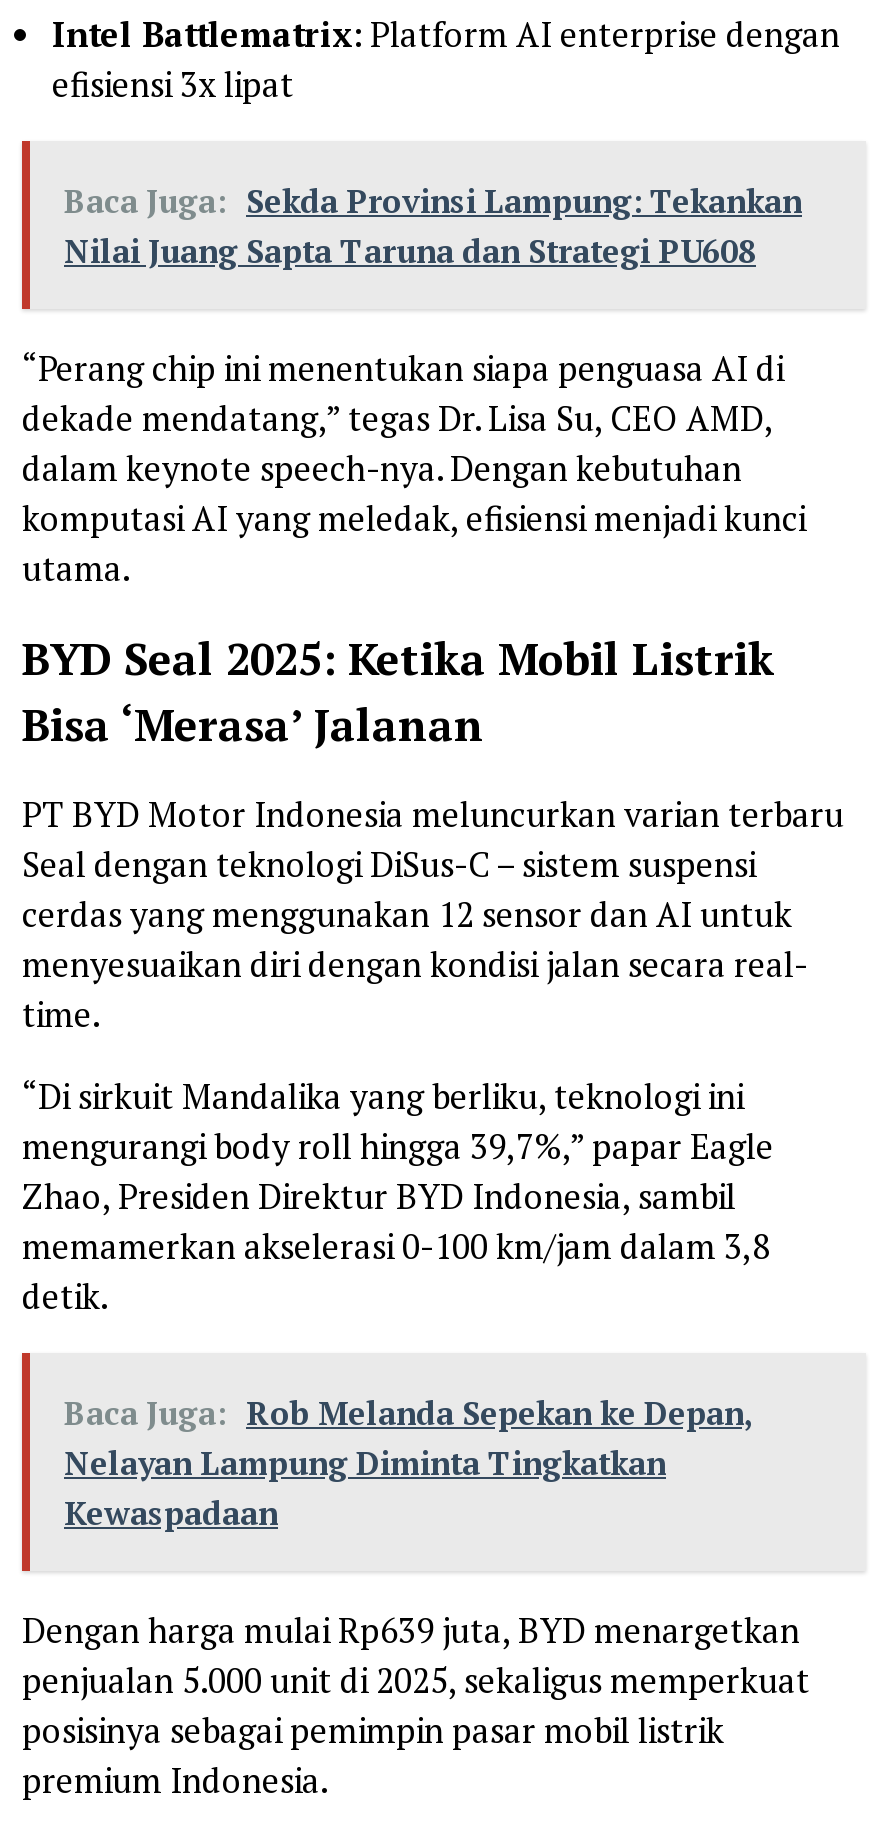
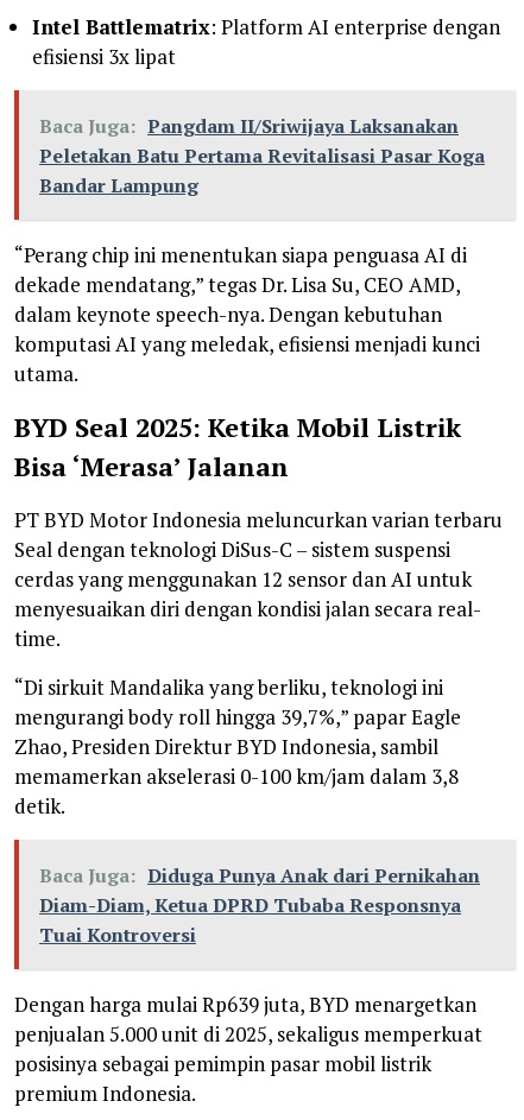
[64,179,802,273] Baca Juga: Sekda Provinsi Lampung: Tekankan | Nilai Juang Sapta Taruna dan Strategi PU608 -> [39,113,485,198] Baca Juga: Pangdam II/Sriwijaya Laksanakan | Peletakan Batu Pertama Revitalisasi Pasar Koga | Bandar Lampung
[64,1391,754,1535] Baca Juga: Rob Melanda Sepekan ke Depan, | Nelayan Lampung Diminta Tingkatkan | Kewaspadaan -> [39,862,480,948] Baca Juga: Diduga Punya Anak dari Pernikahan | Diam-Diam, Ketua DPRD Tubaba Responsnya | Tuai Kontroversi

